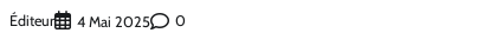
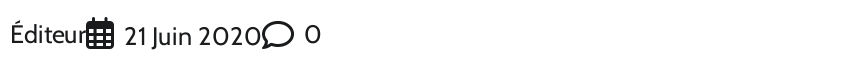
[77,13,150,31] 4 Mai 2025 -> [124,21,262,51] 21 Juin 2020

